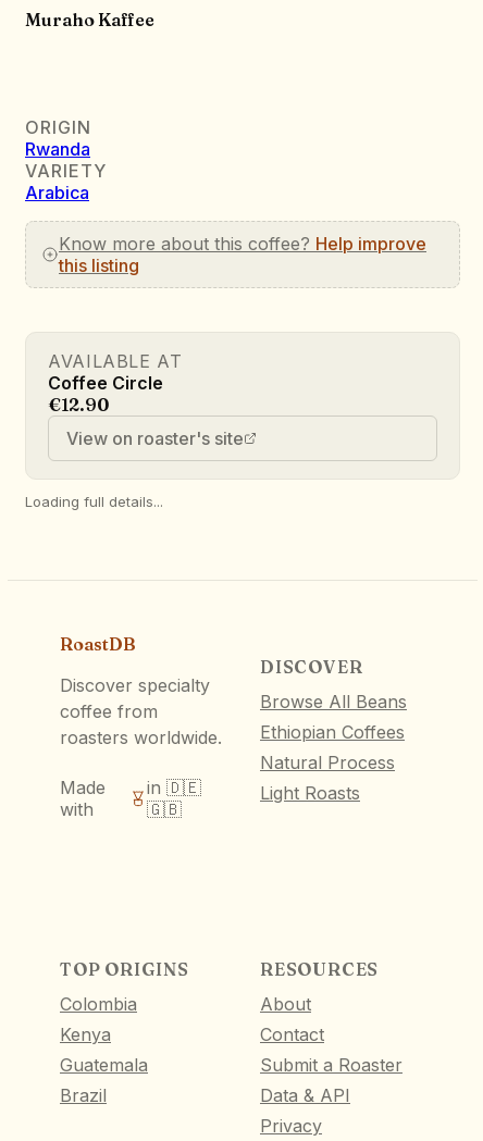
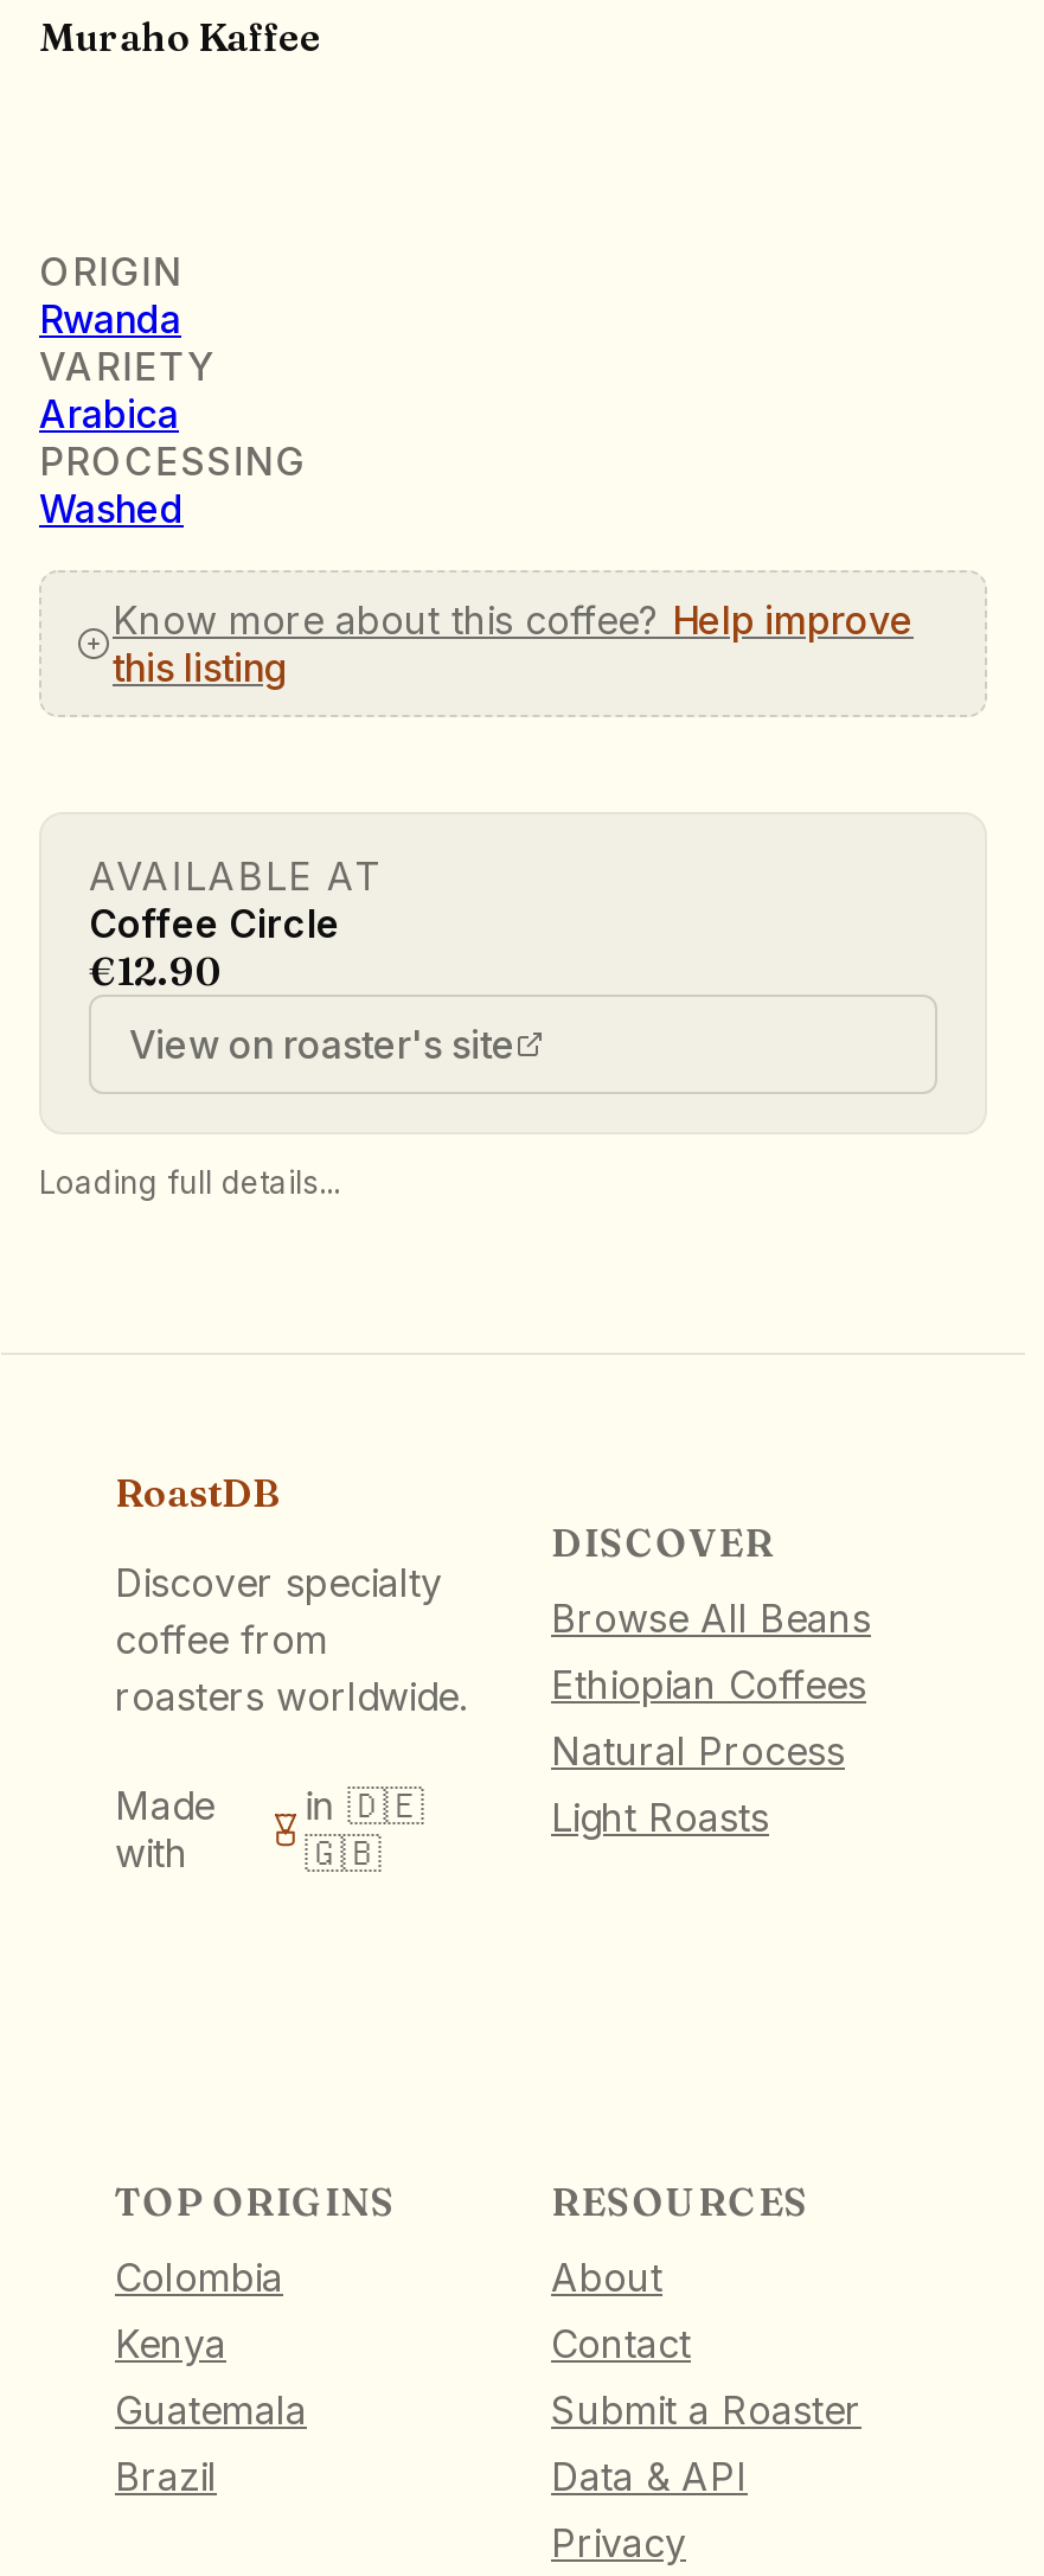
none -> [39,436,306,531] PROCESSING | Washed

